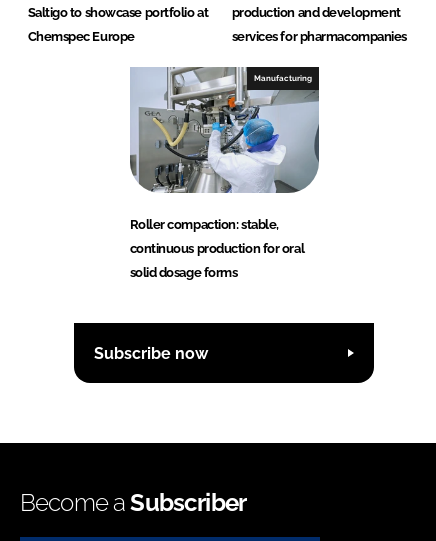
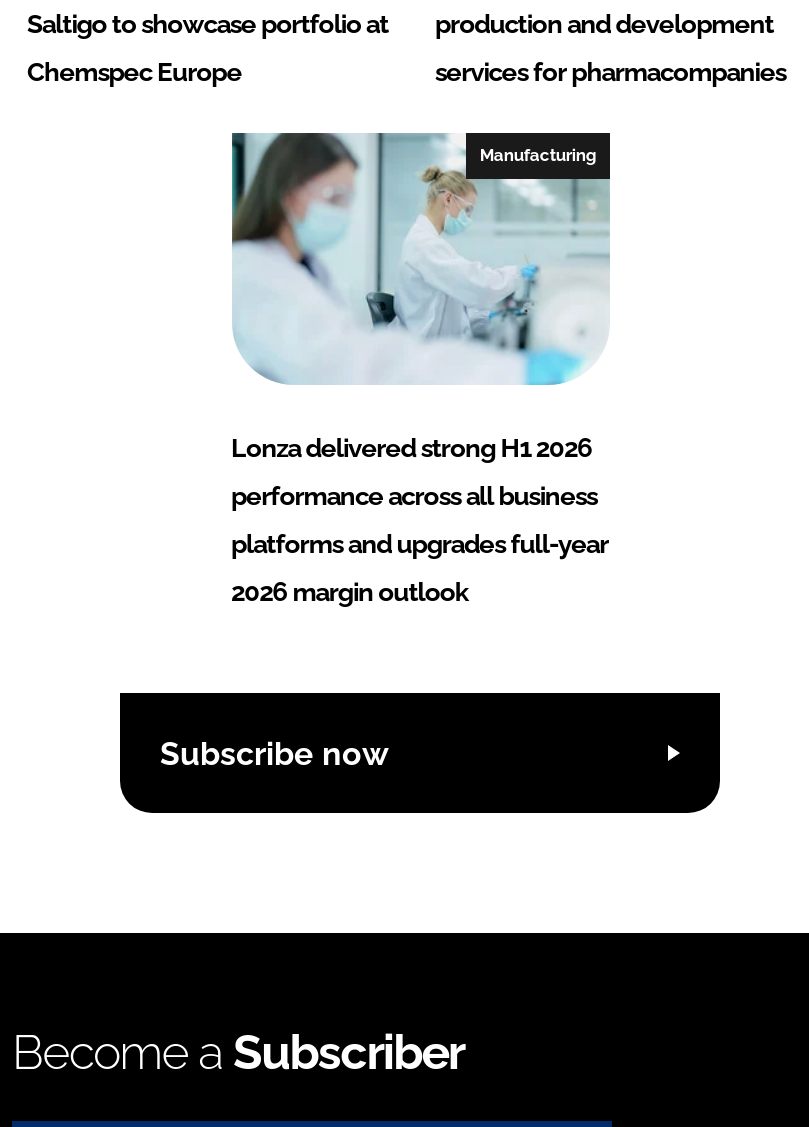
[129,67,320,280] [image] | Roller compaction: stable, | continuous production for oral | solid dosage forms -> [231,131,610,607] [image] | Lonza delivered strong H1 2026 | performance across all business | platforms and upgrades full-year | 2026 margin outlook

